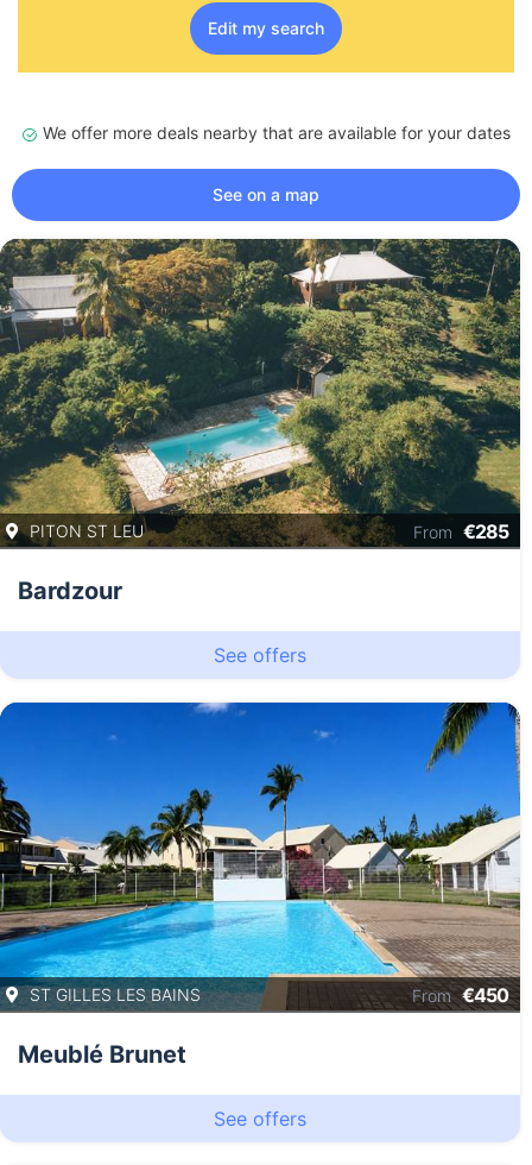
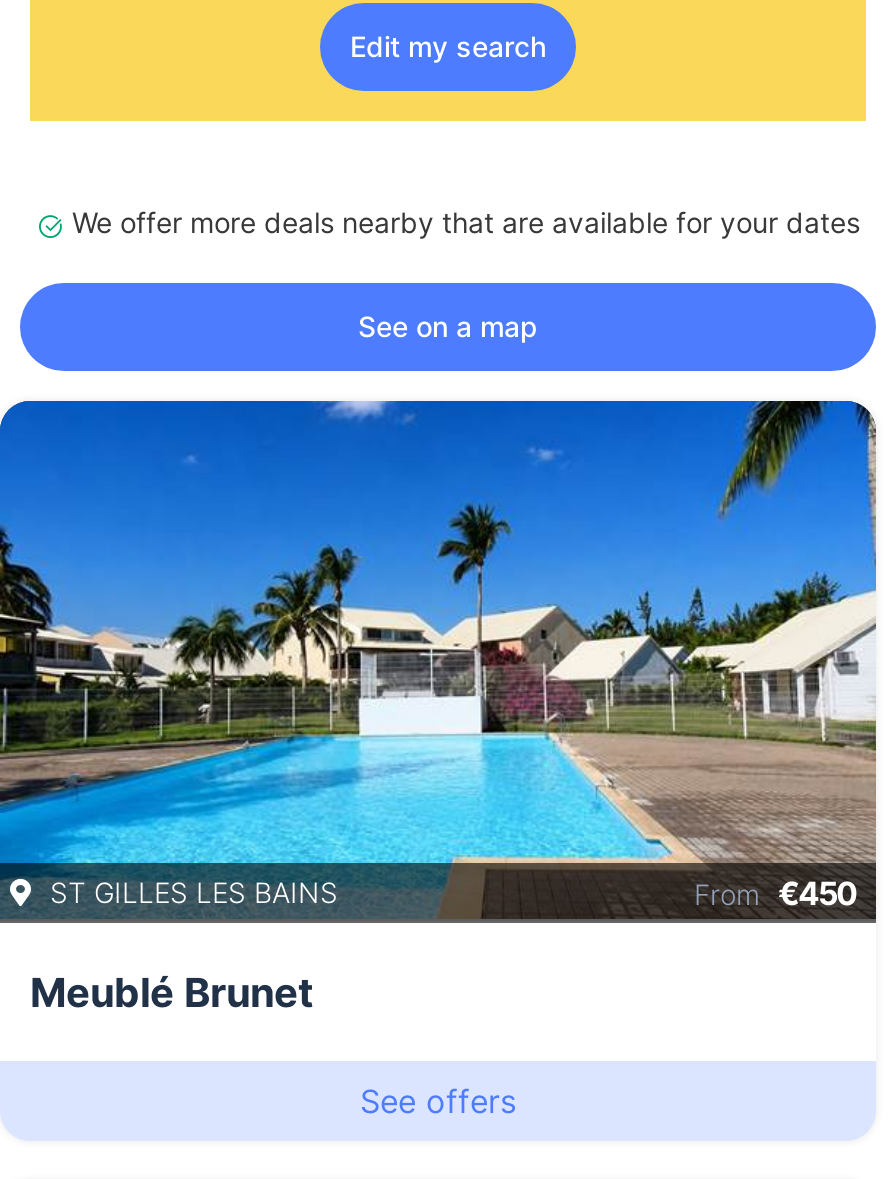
[4,238,521,667] [image] | PITON ST LEU | From €285 | Bardzour | See offers -> none

